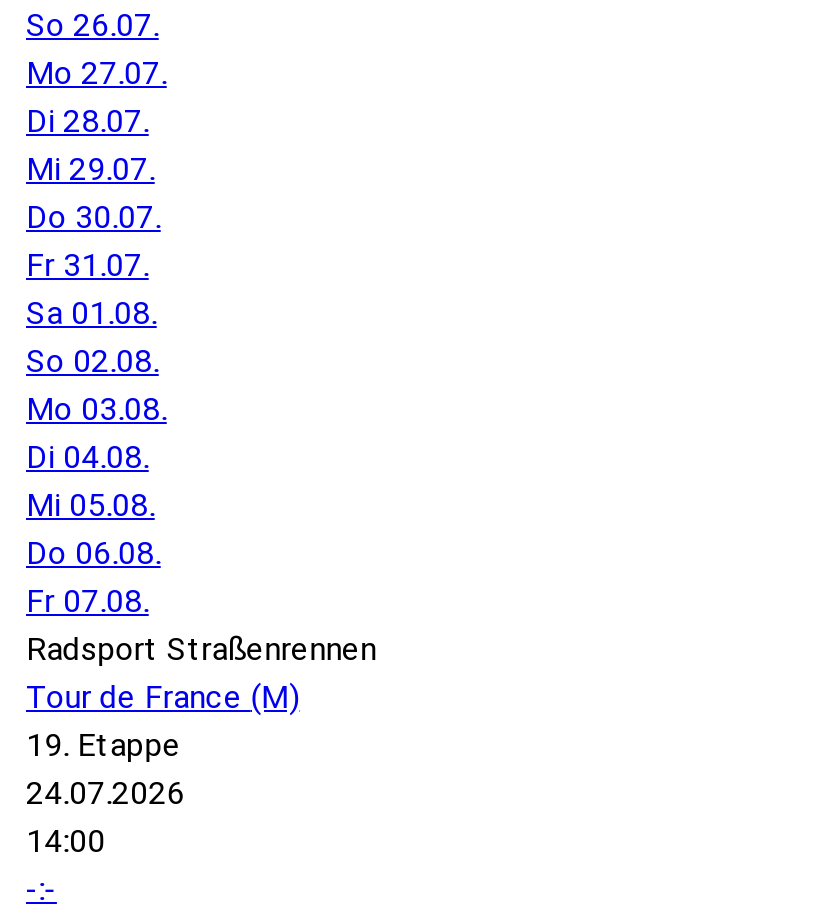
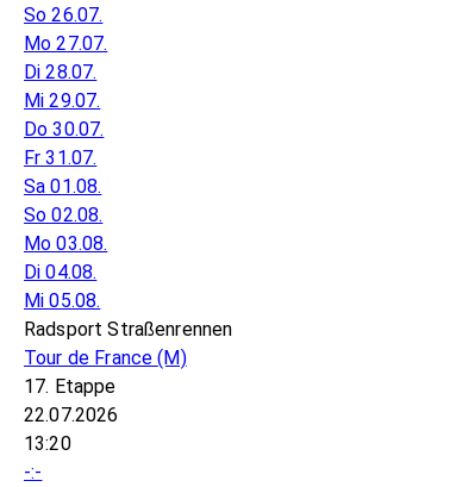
[26,534,161,620] Do 06.08. | Fr 07.08. -> none
[26,726,181,764] 19. Etappe -> [24,375,116,398] 17. Etappe
[26,774,185,812] 24.07.2026 -> [24,404,118,426] 22.07.2026
[26,822,106,860] 14:00 -> [24,432,71,455] 13:20

